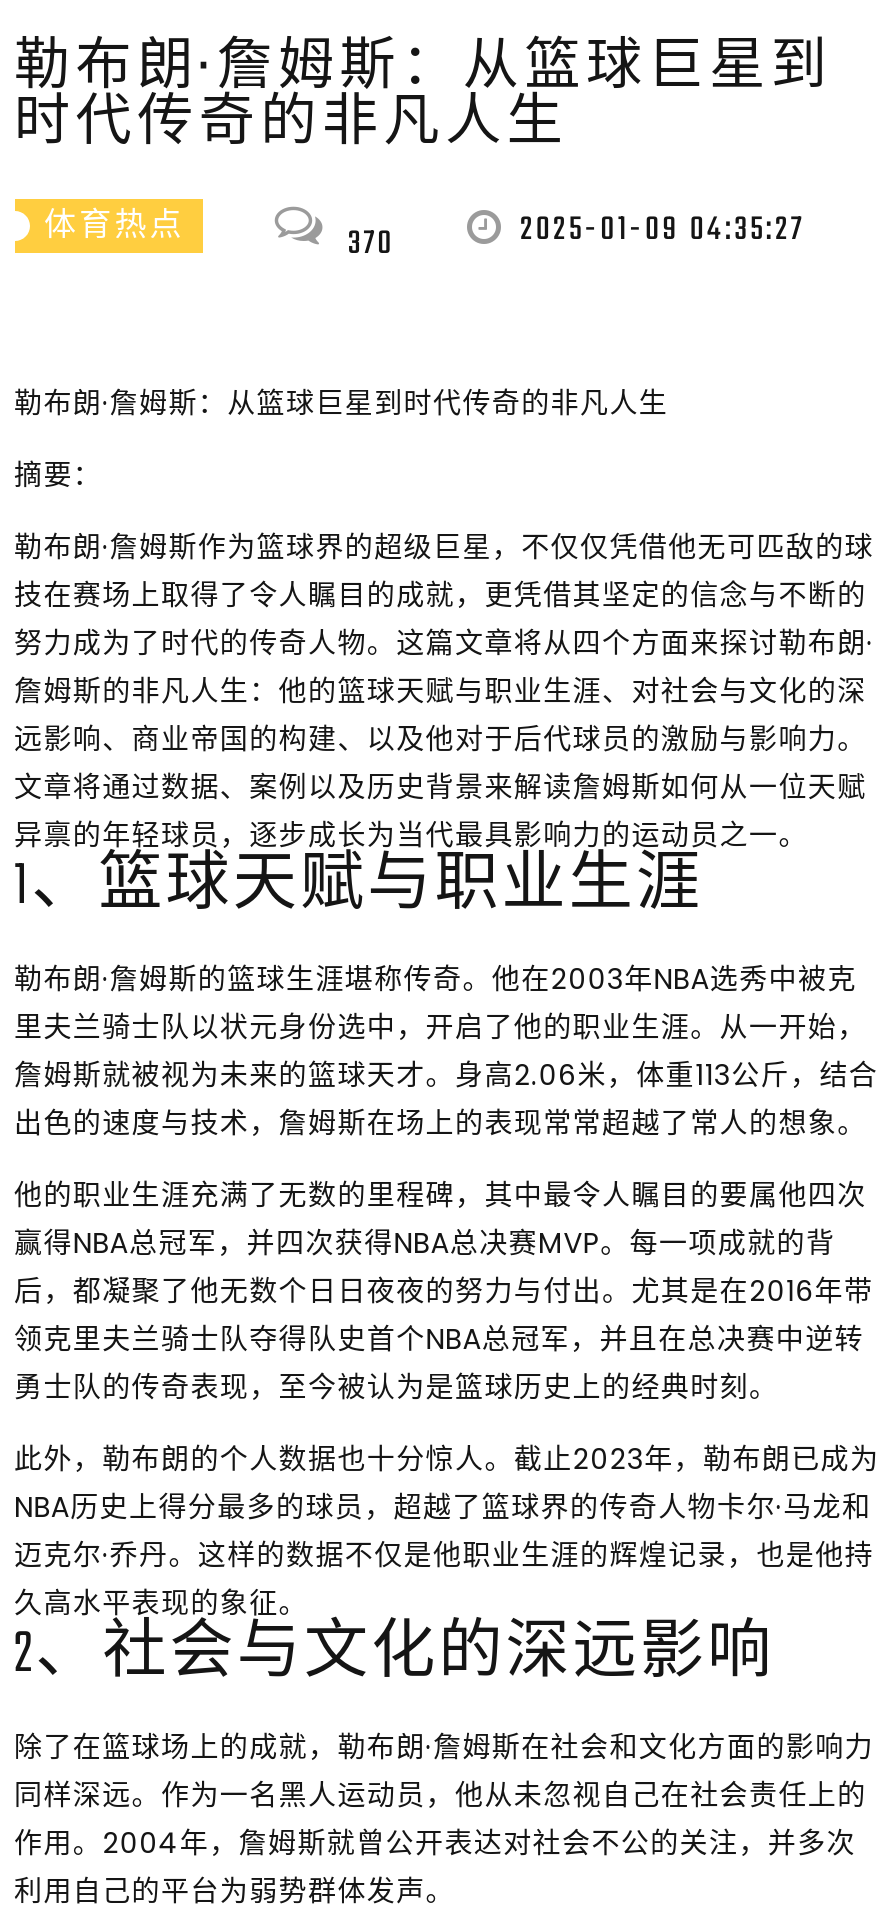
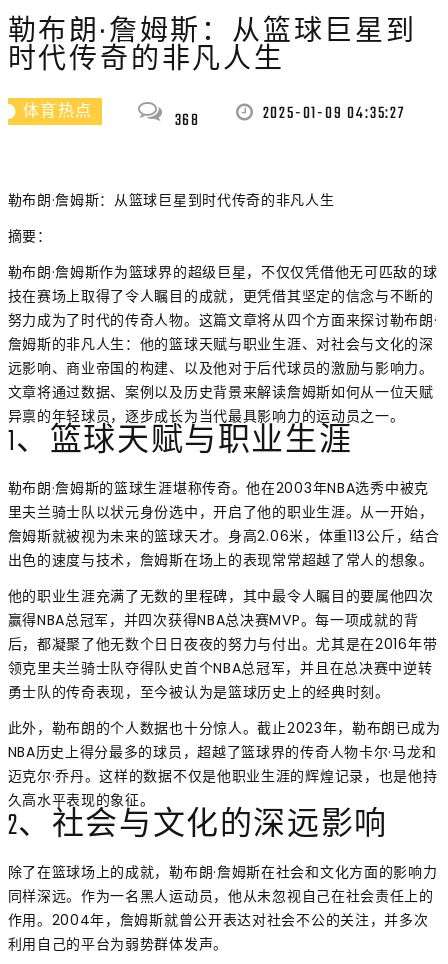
[348,220,395,272] 370 -> [174,108,200,134] 368

